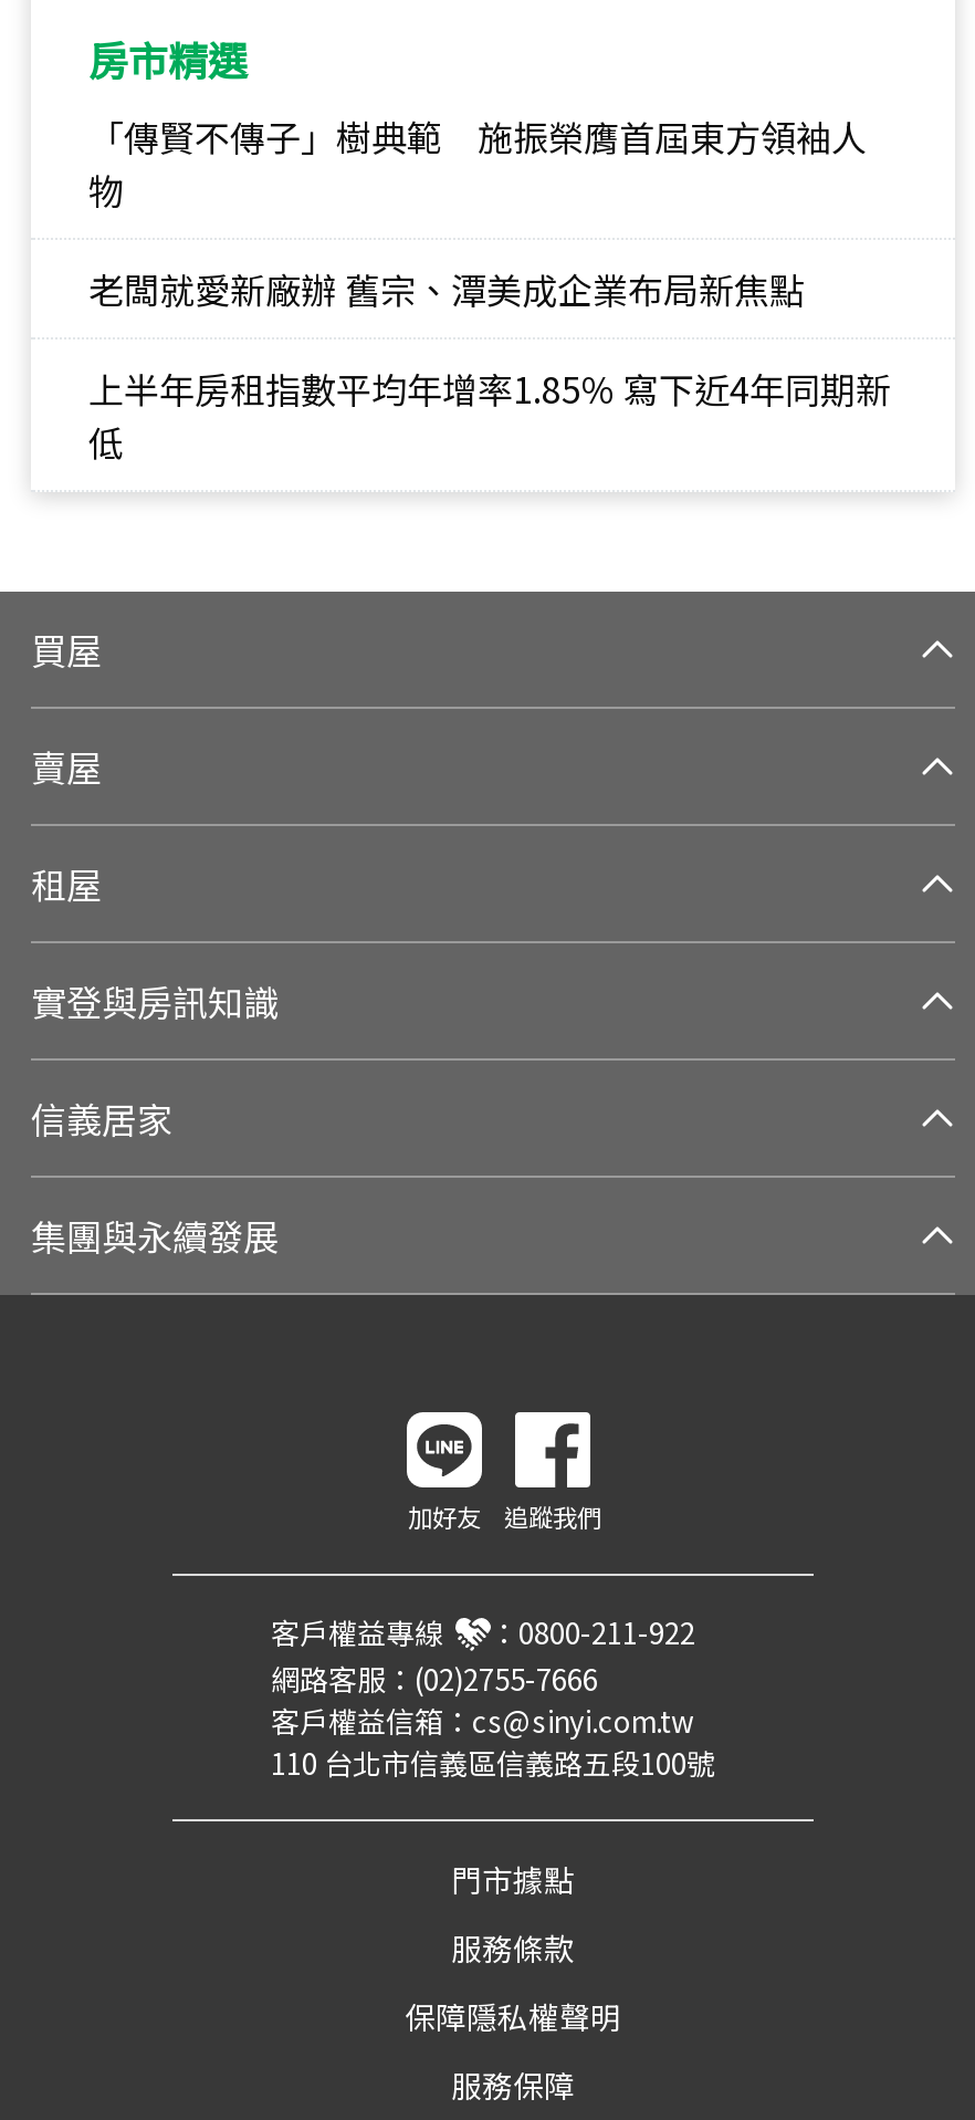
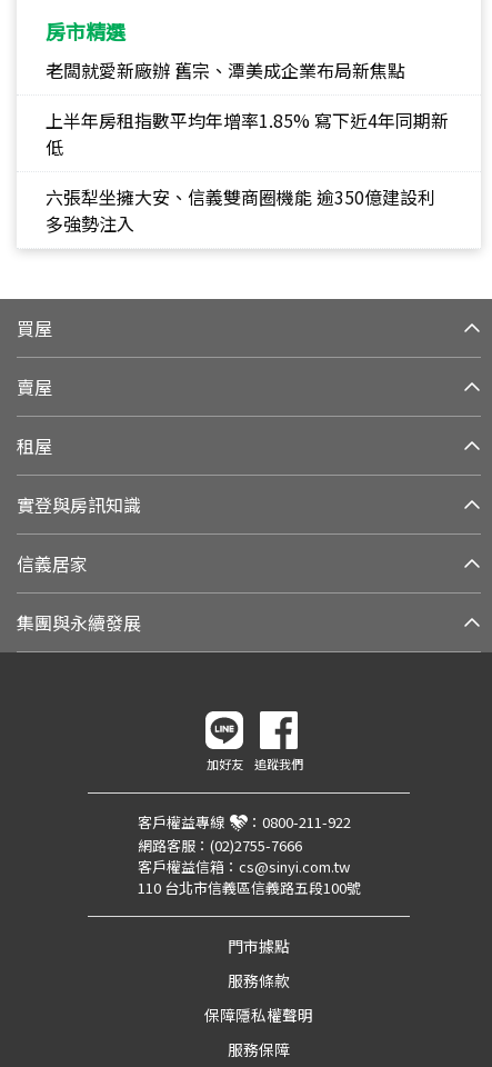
[88,109,867,216] 「傳賢不傳子」樹典範 施振榮膺首屆東方領袖人 | 物 -> none
moved [88,262,805,468] -> [46,57,405,160]: 老闆就愛新廠辦 舊宗、潭美成企業布局新焦點 | 低
none -> [46,183,435,237] 六張犁坐擁大安、信義雙商圈機能 逾350億建設利 | 多強勢注入

